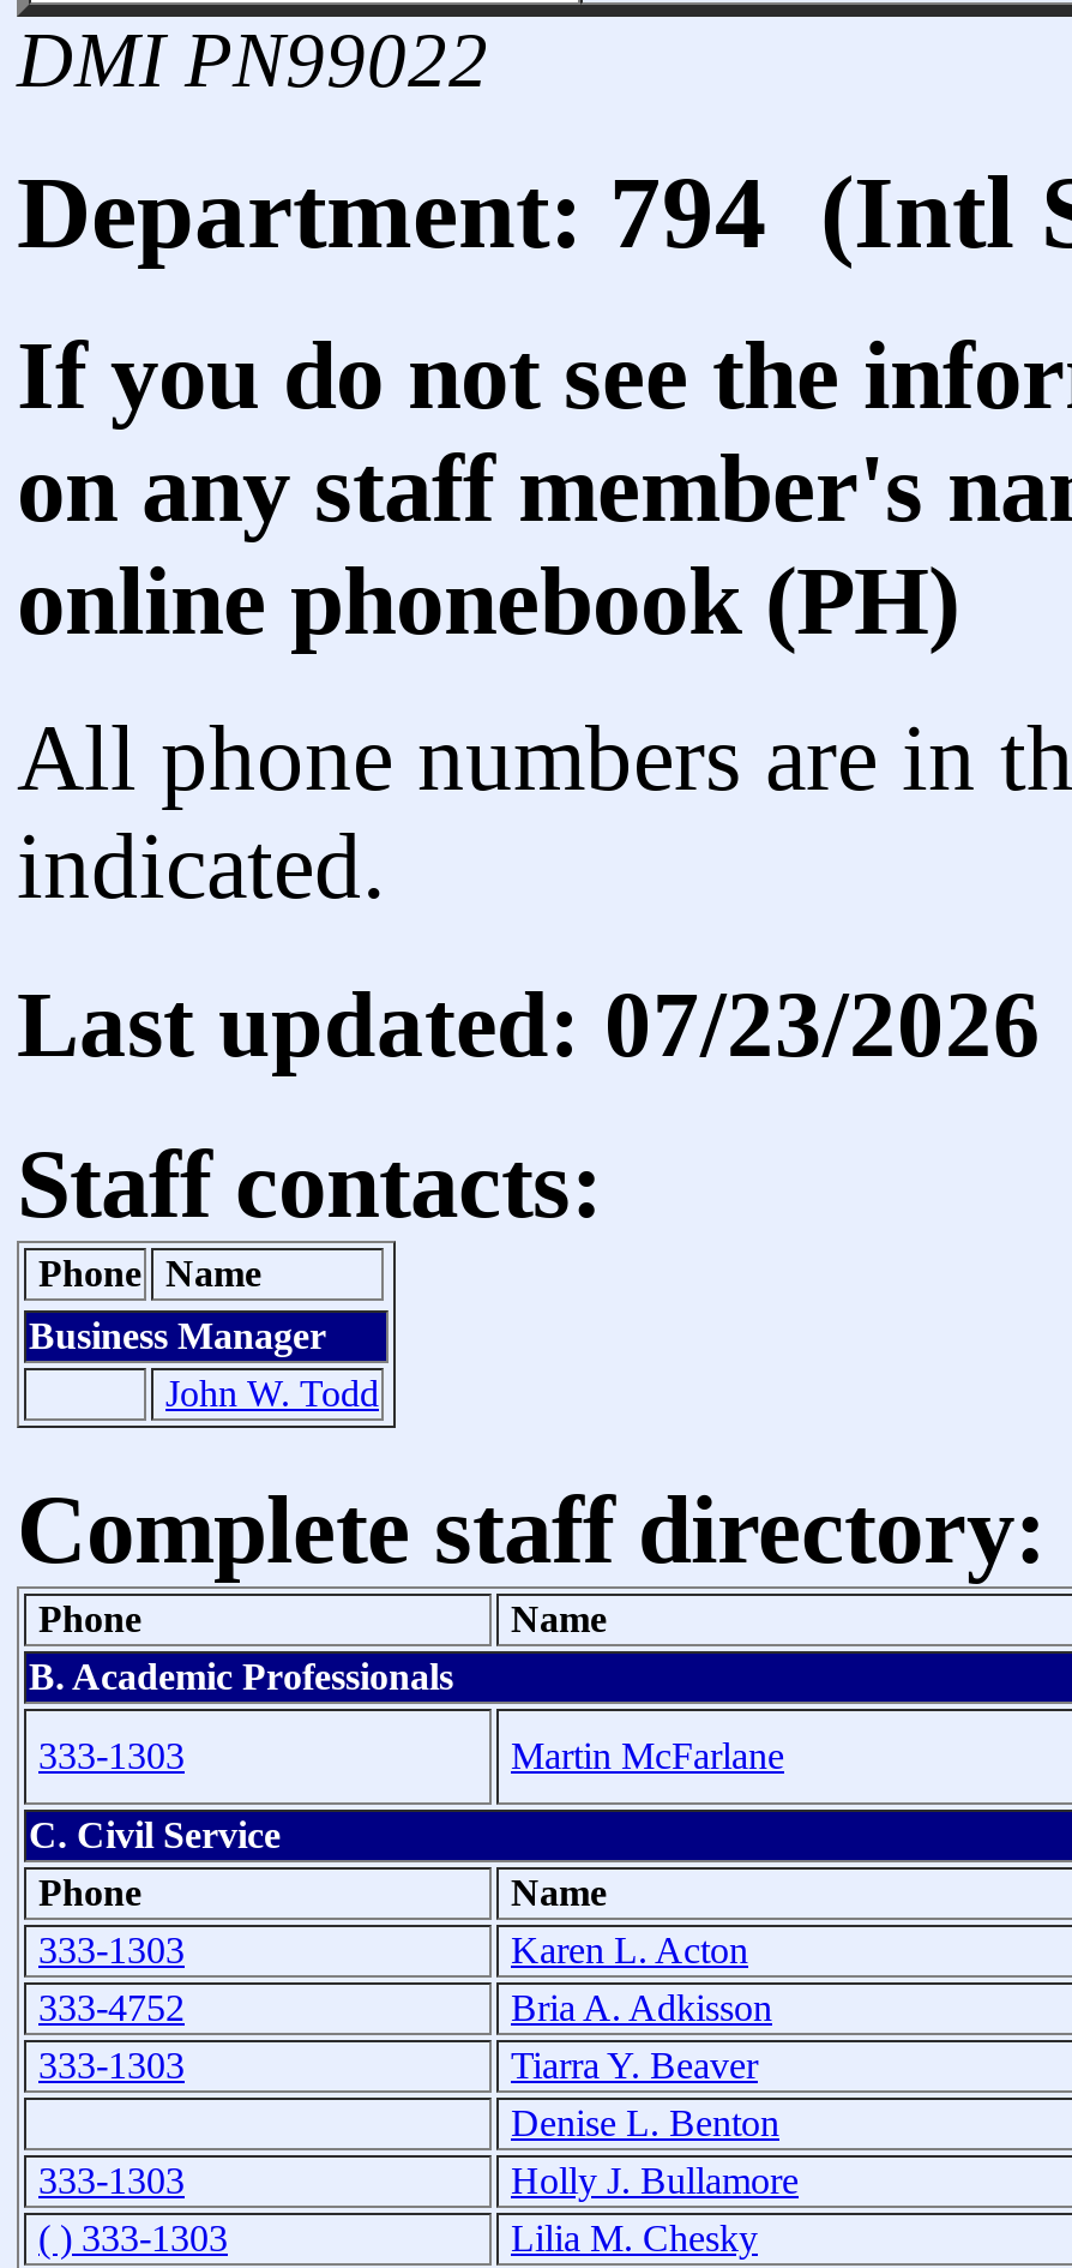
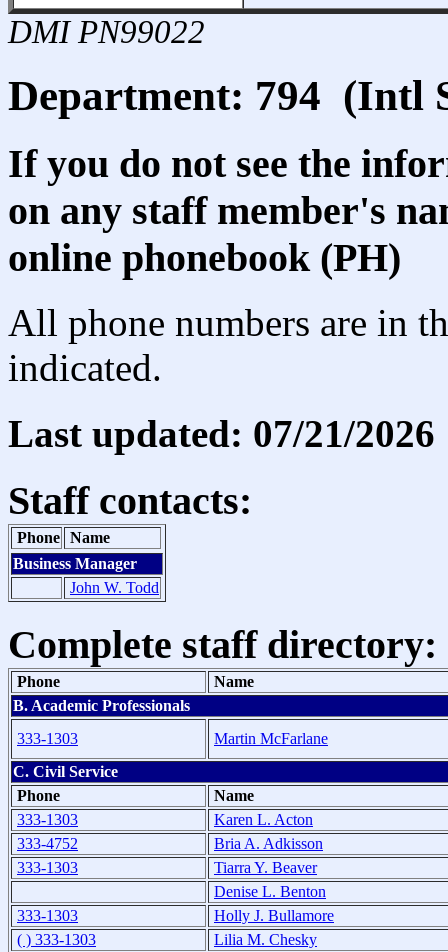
[17,972,1041,1075] Last updated: 07/23/2026 -> [8,412,435,455] Last updated: 07/21/2026

